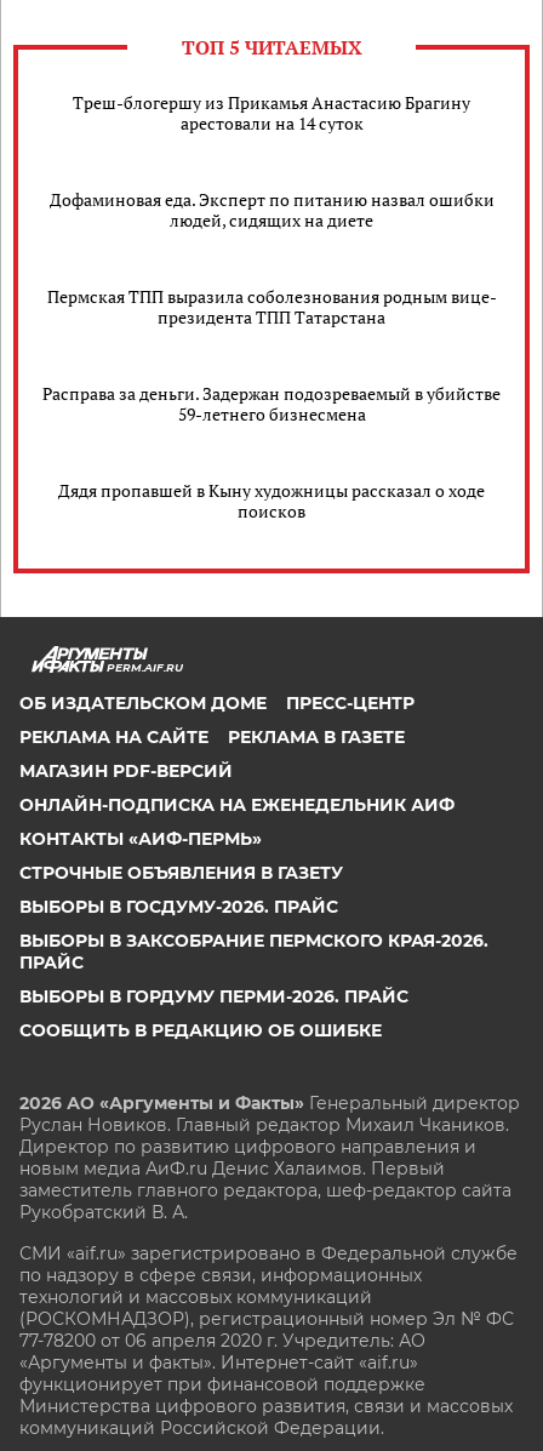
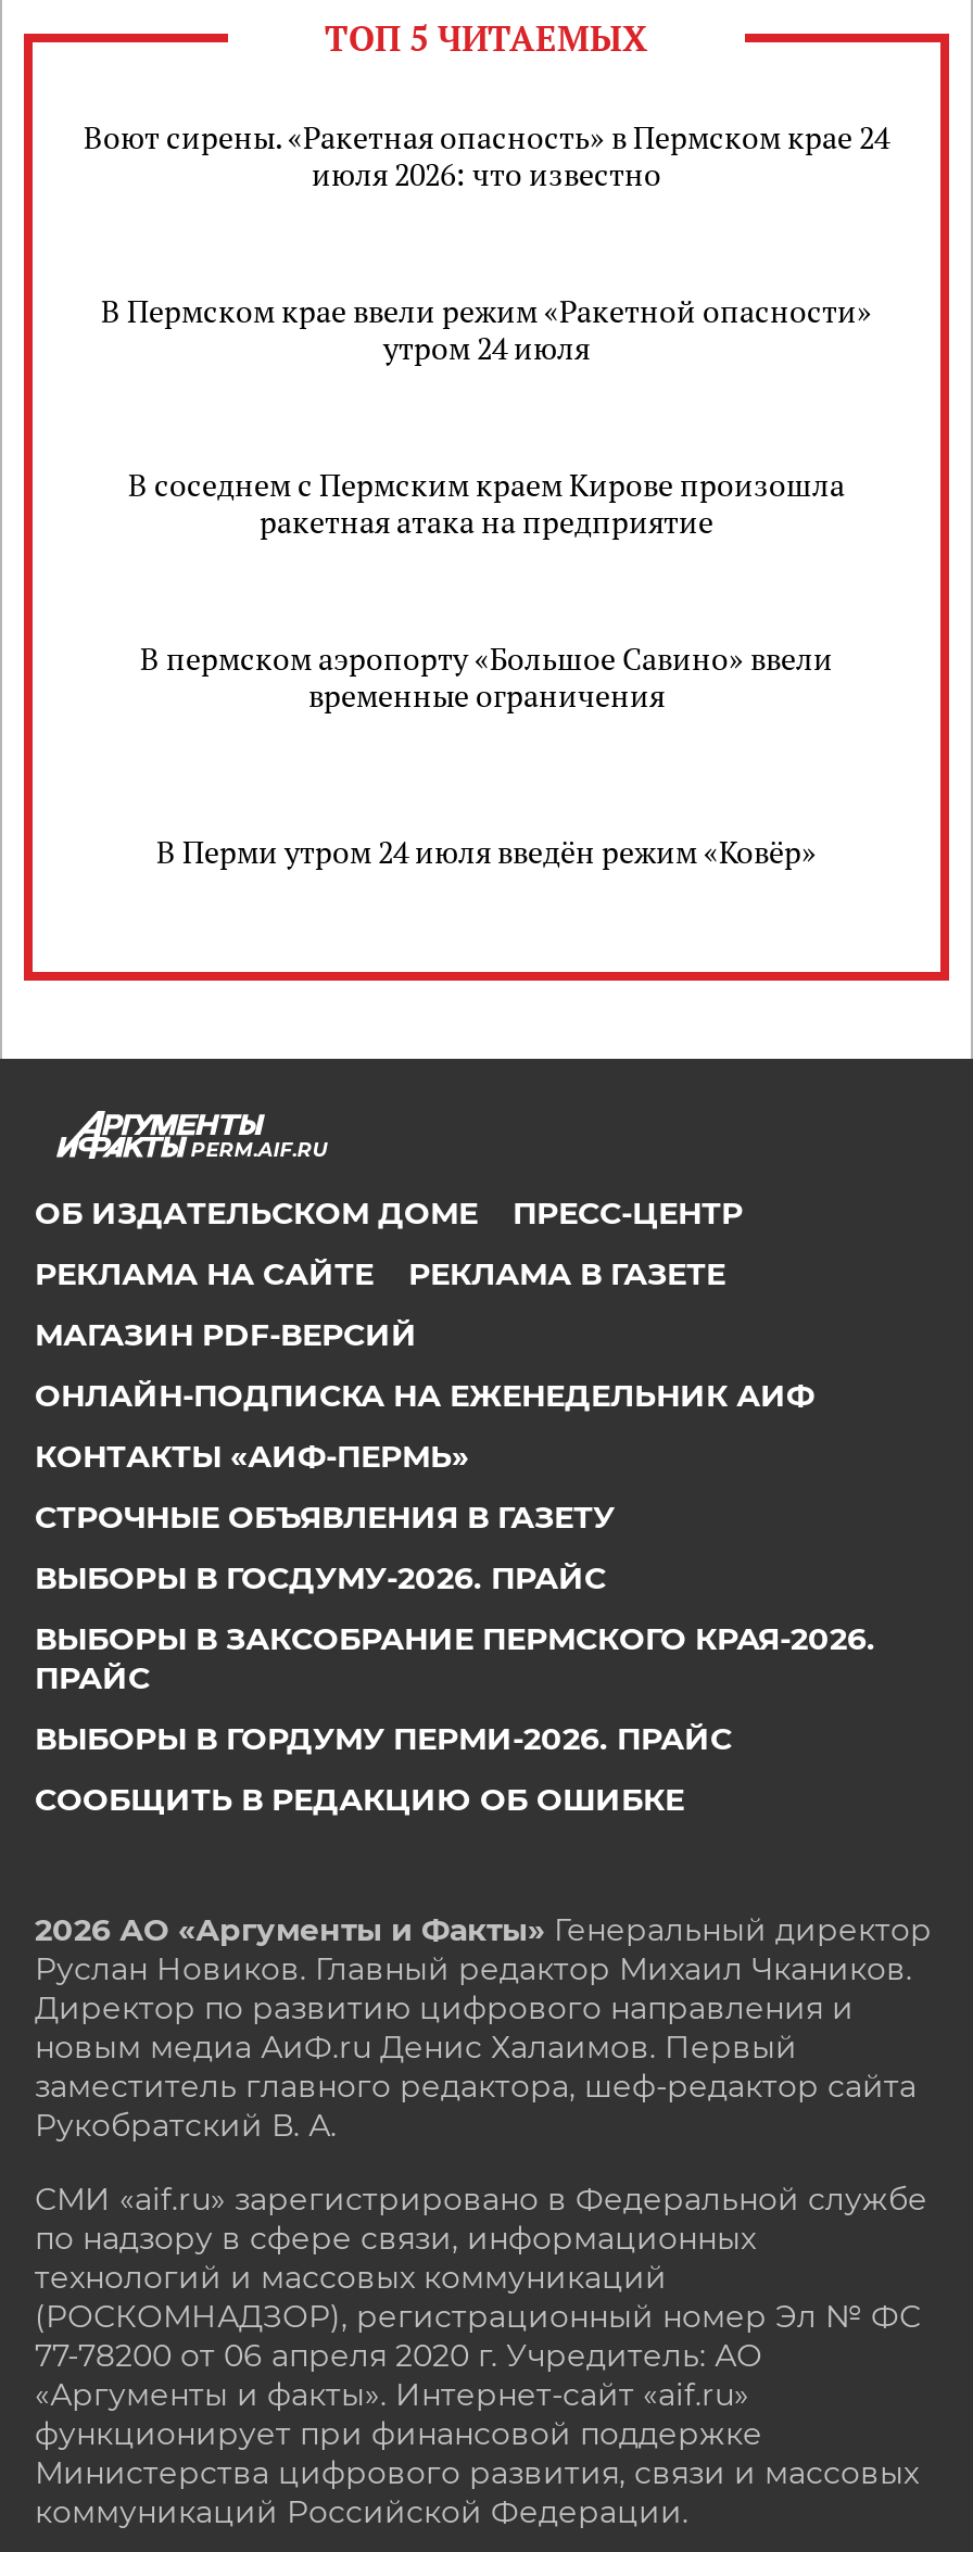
[73,91,470,135] Треш-блогершу из Прикамья Анастасию Брагину | арестовали на 14 суток -> [84,116,889,194] Воют сирены. «Ракетная опасность» в Пермском крае 24 | июля 2026: что известно
[49,188,494,232] Дофаминовая еда. Эксперт по питанию назвал ошибки | людей, сидящих на диете -> [101,290,872,368] В Пермском крае ввели режим «Ракетной опасности» | утром 24 июля
[47,285,496,329] Пермская ТПП выразила соболезнования родным вице- | президента ТПП Татарстана -> [128,464,845,542] В соседнем с Пермским краем Кирове произошла | ракетная атака на предприятие
[42,382,501,425] Расправа за деньги. Задержан подозреваемый в убийстве | 59-летнего бизнесмена -> [140,637,833,716] В пермском аэропорту «Большое Савино» ввели | временные ограничения
[58,479,485,522] Дядя пропавшей в Кыну художницы рассказал о ходе | поисков -> [156,830,817,871] В Перми утром 24 июля введён режим «Ковёр»

